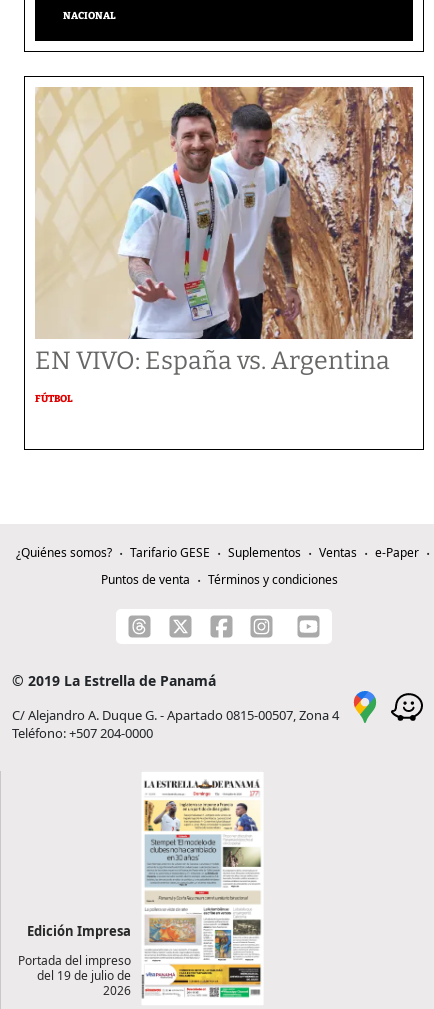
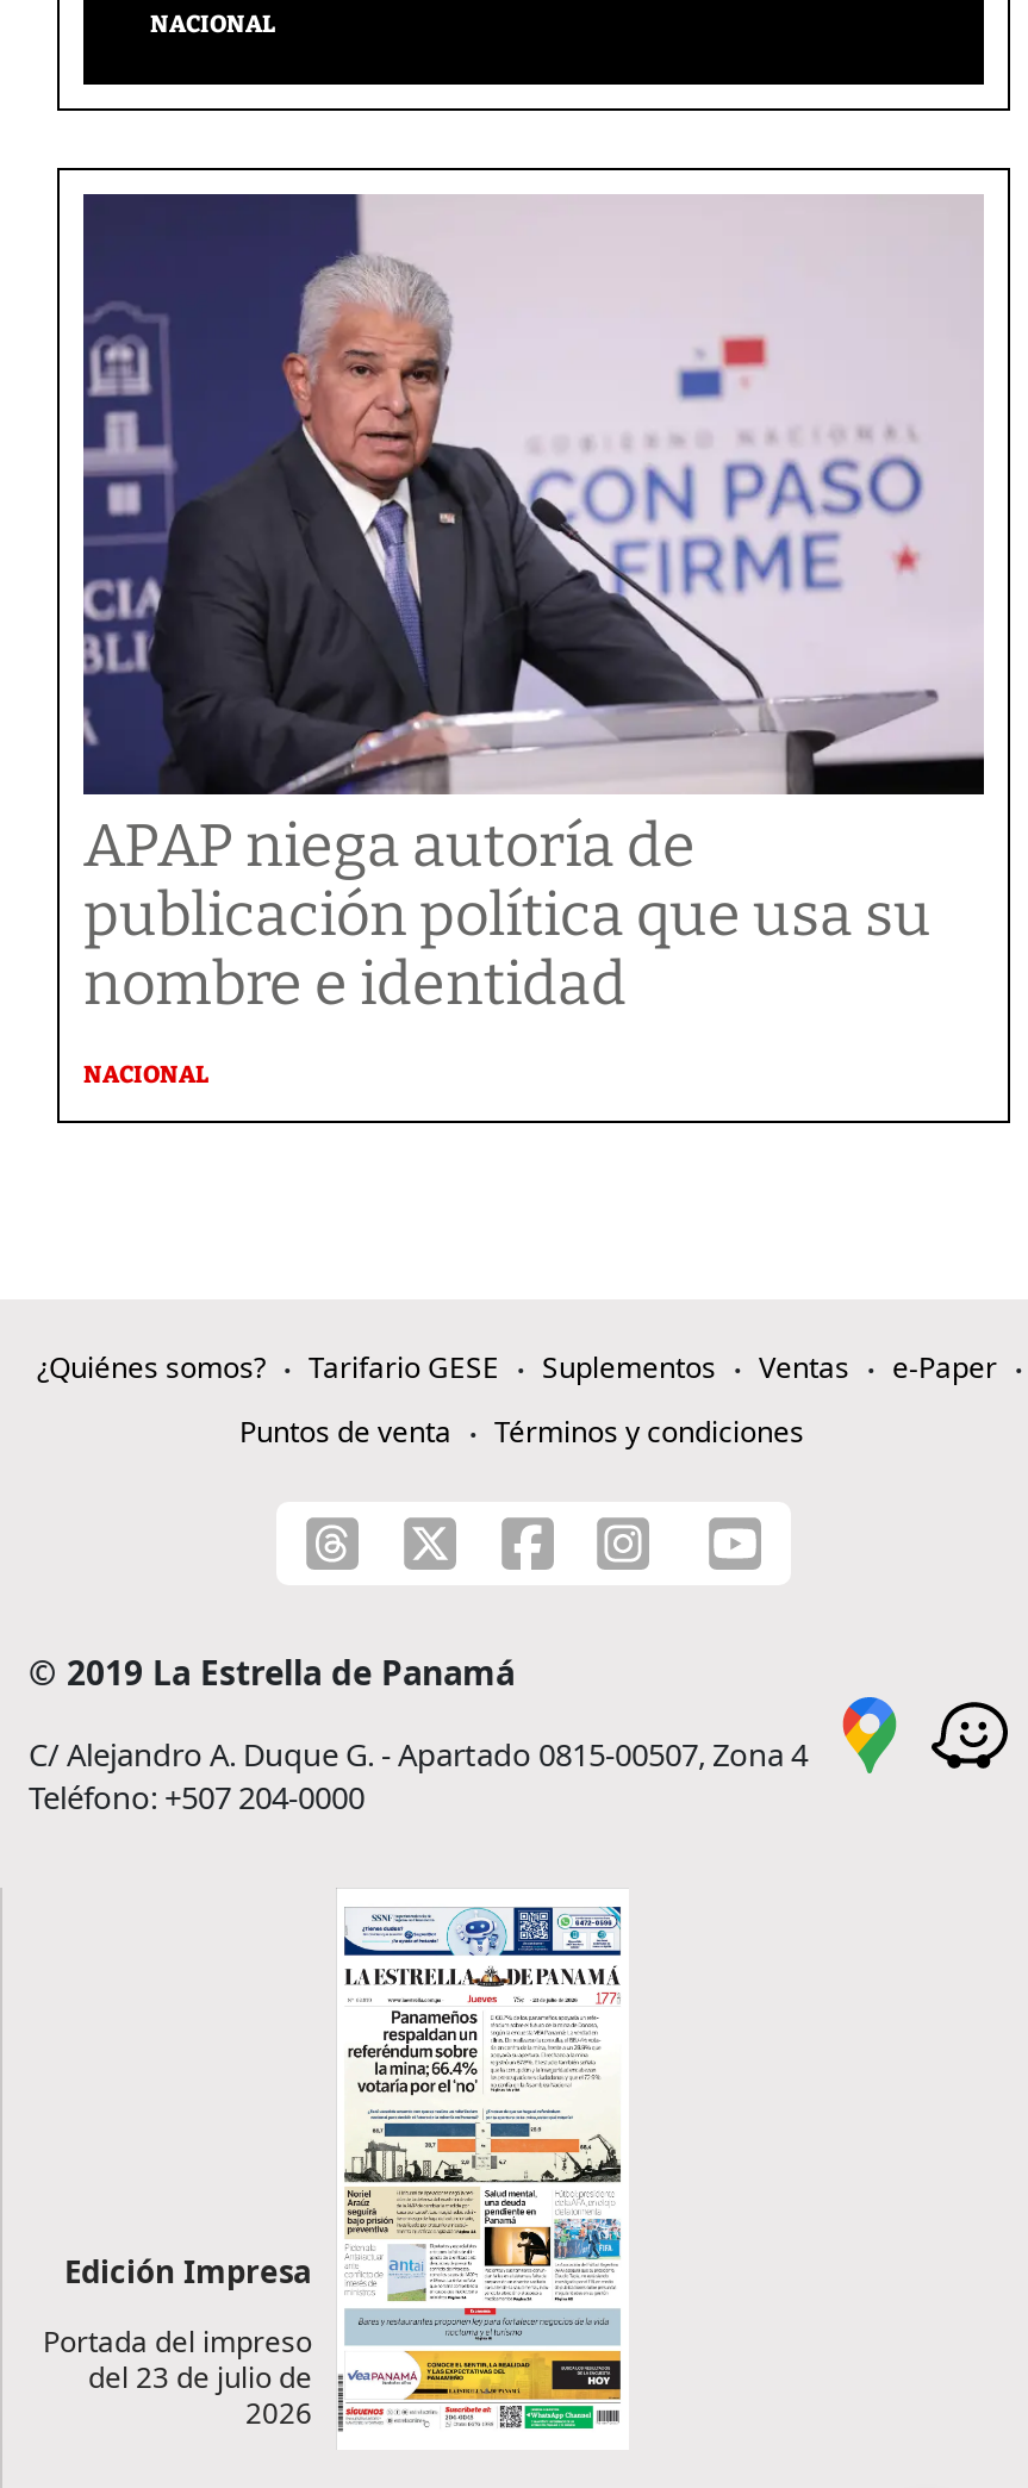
[35,86,414,376] [image] | EN VIVO: España vs. Argentina -> [81,191,984,1021] [image] | APAP niega autoría de | publicación política que usa su | nombre e identidad
[35,393,73,405] FÚTBOL -> [83,1062,210,1090] NACIONAL
[37,779,262,988] [image] | del 19 de julio de -> [88,1906,624,2396] [image] | del 23 de julio de

